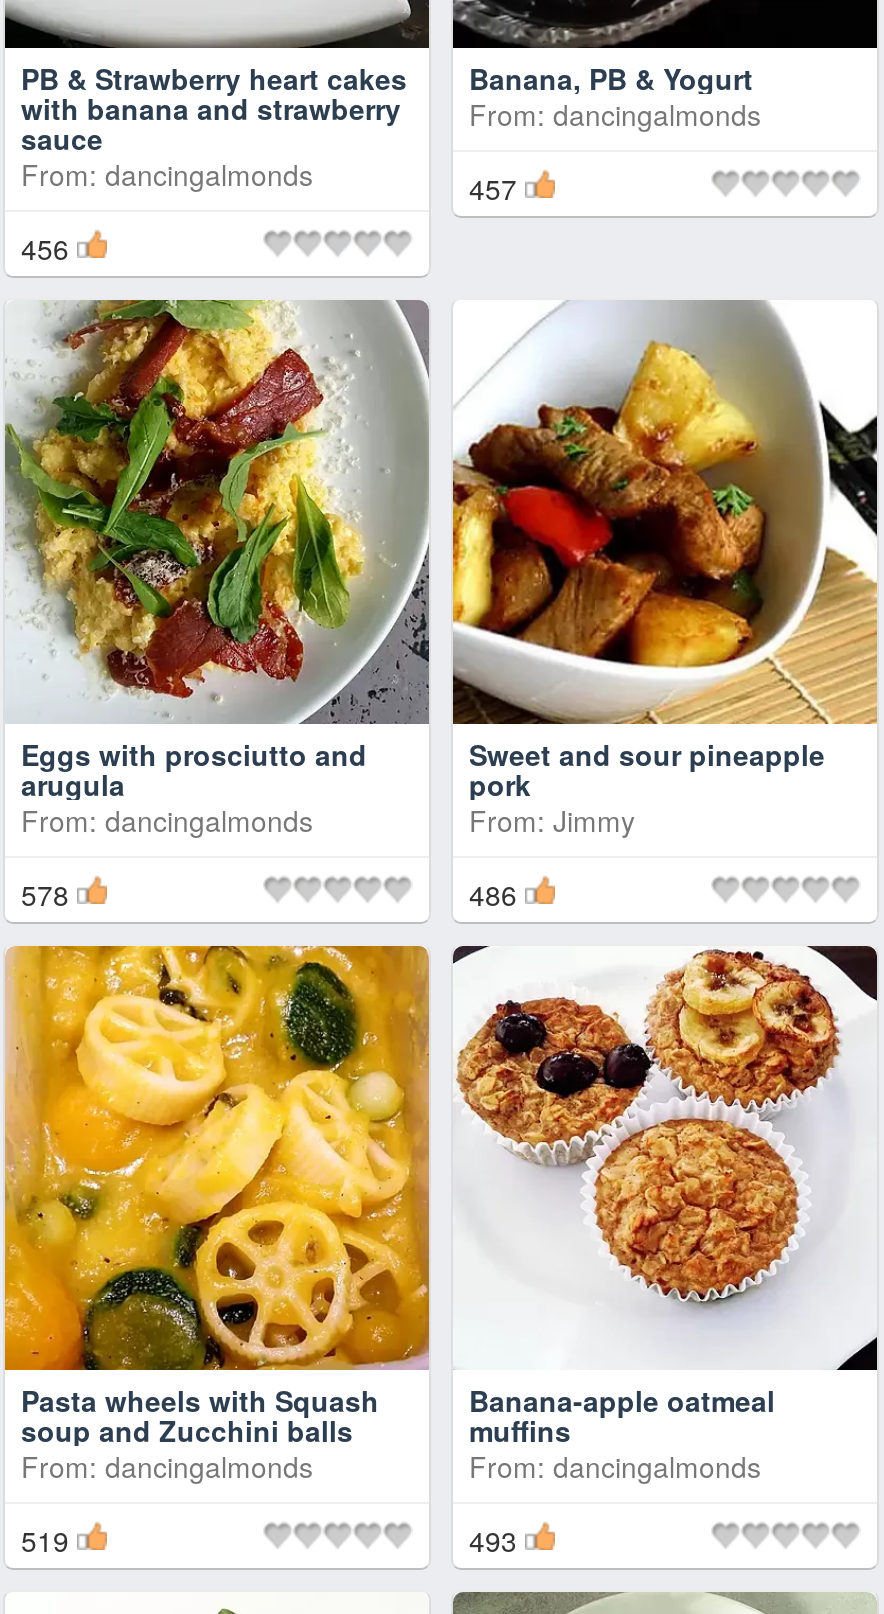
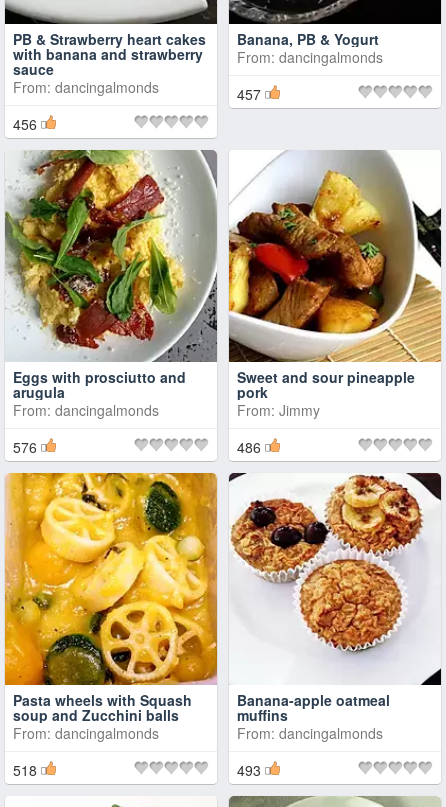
[21,873,69,913] 578 -> [13,437,37,457] 576
[21,1519,69,1559] 519 -> [13,760,37,780] 518

